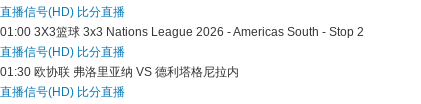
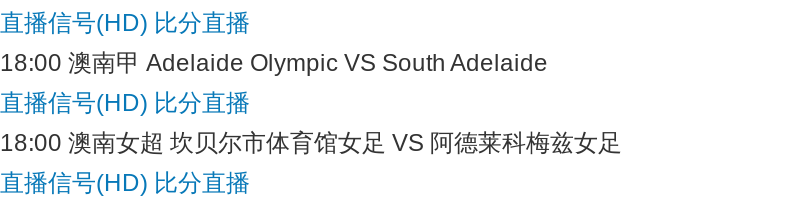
[0,25,364,39] 01:00 3X3篮球3x3 Nations League 2026 - Americas South - Stop 2 -> [0,49,548,77] 18:00 澳南甲Adelaide Olympic VS South Adelaide
[0,65,239,79] 01:30 欧协联弗洛里亚纳 VS 德利塔格尼拉内 -> [0,129,622,157] 18:00 澳南女超坎贝尔市体育馆女足 VS 阿德莱科梅兹女足

